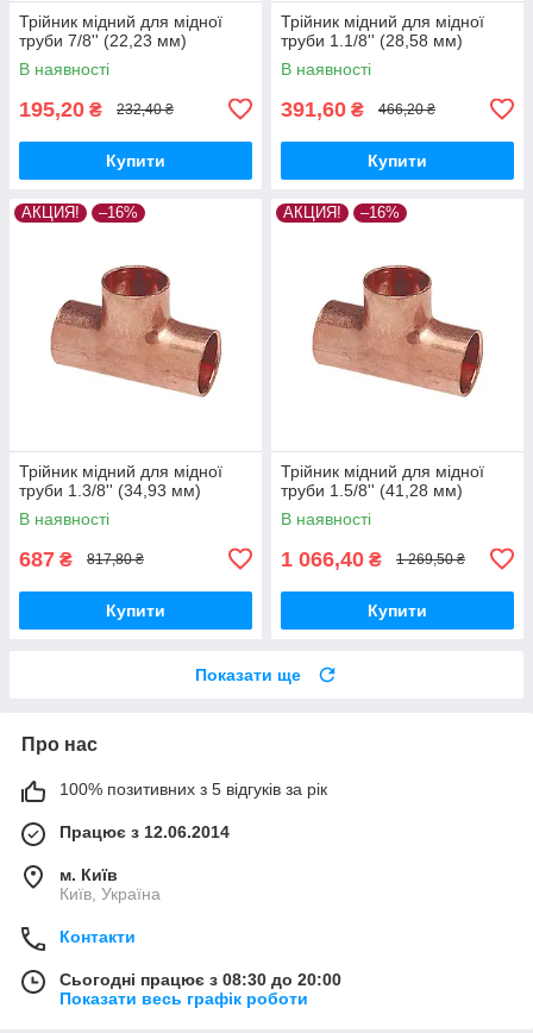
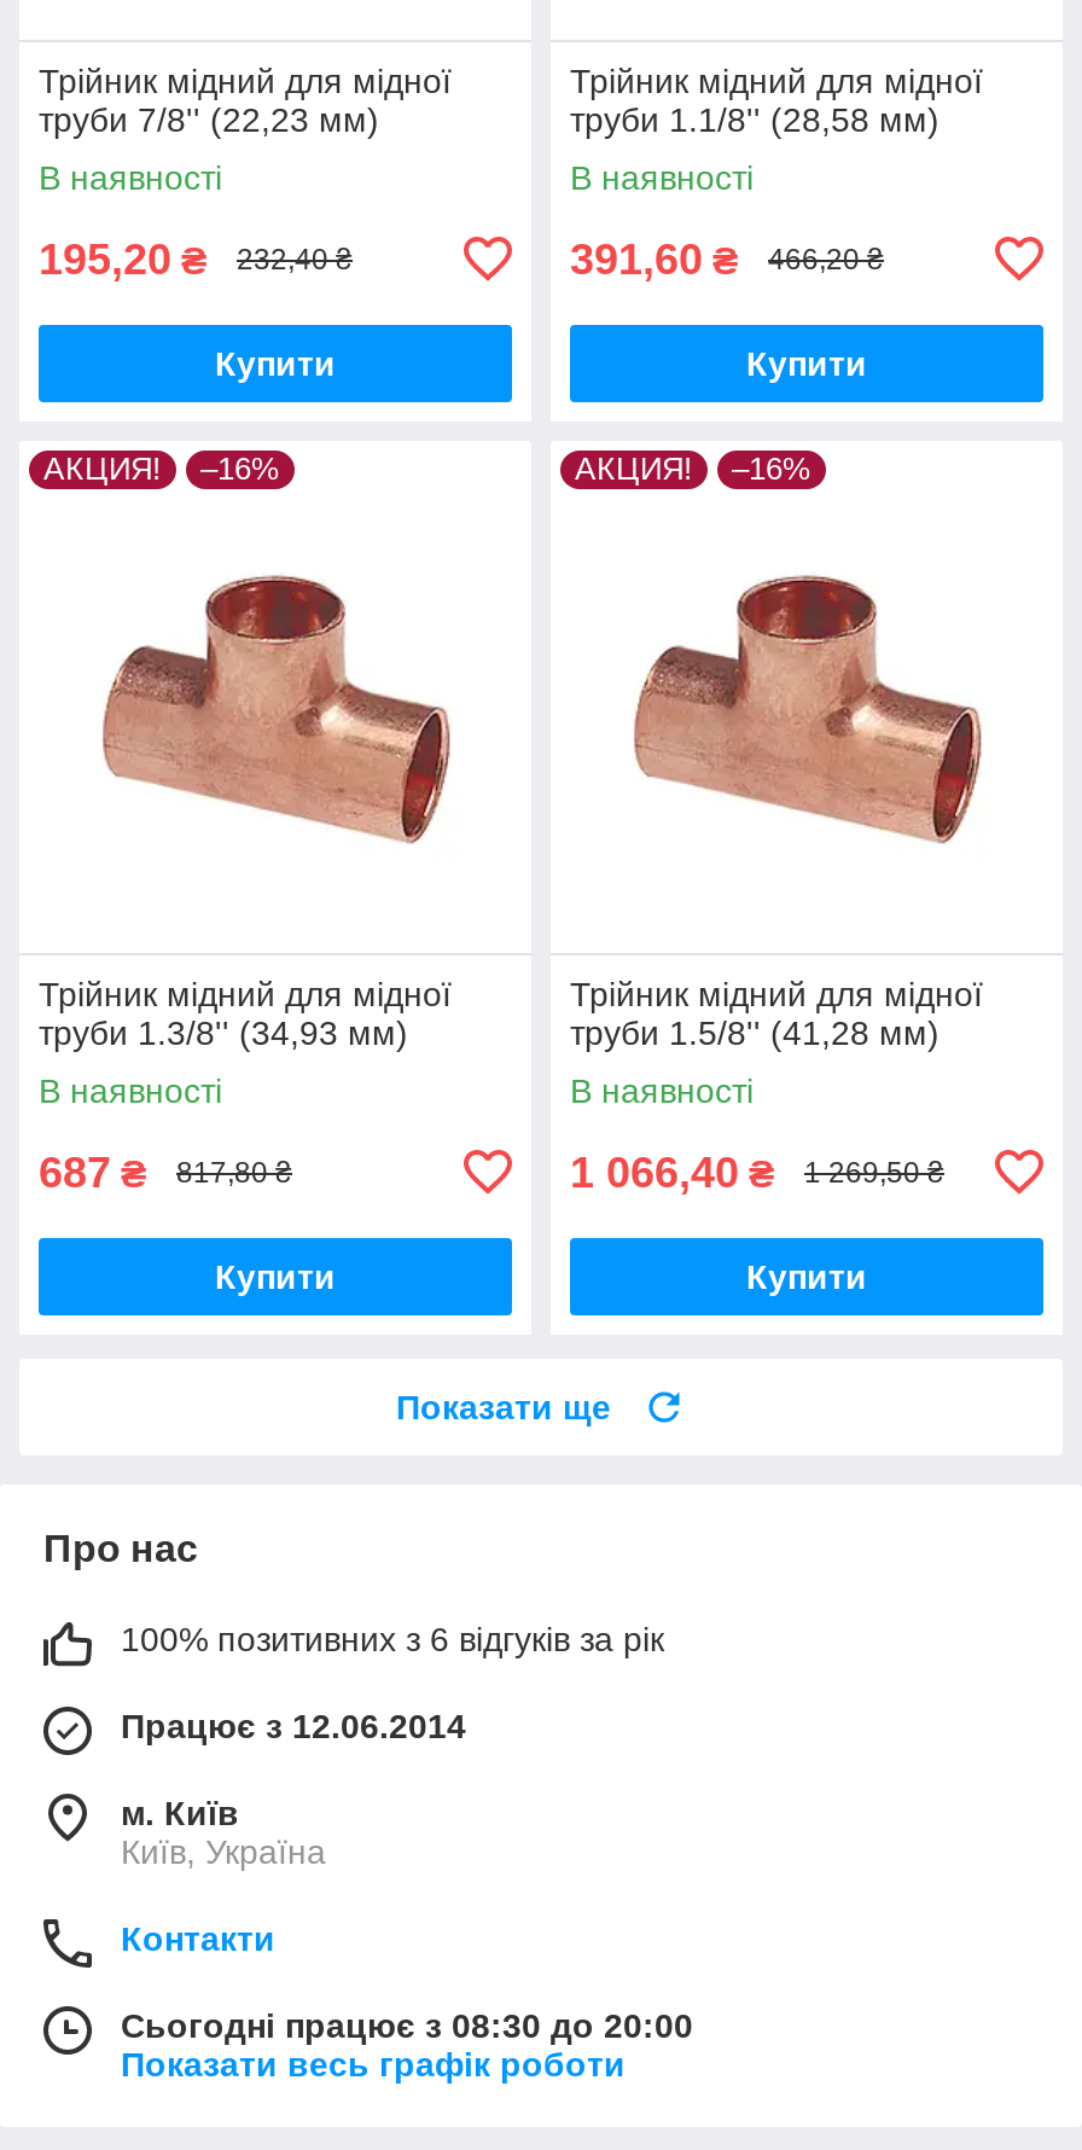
[59,779,327,798] 100% позитивних з 5 відгуків за рік -> [121,1619,664,1658] 100% позитивних з 6 відгуків за рік

